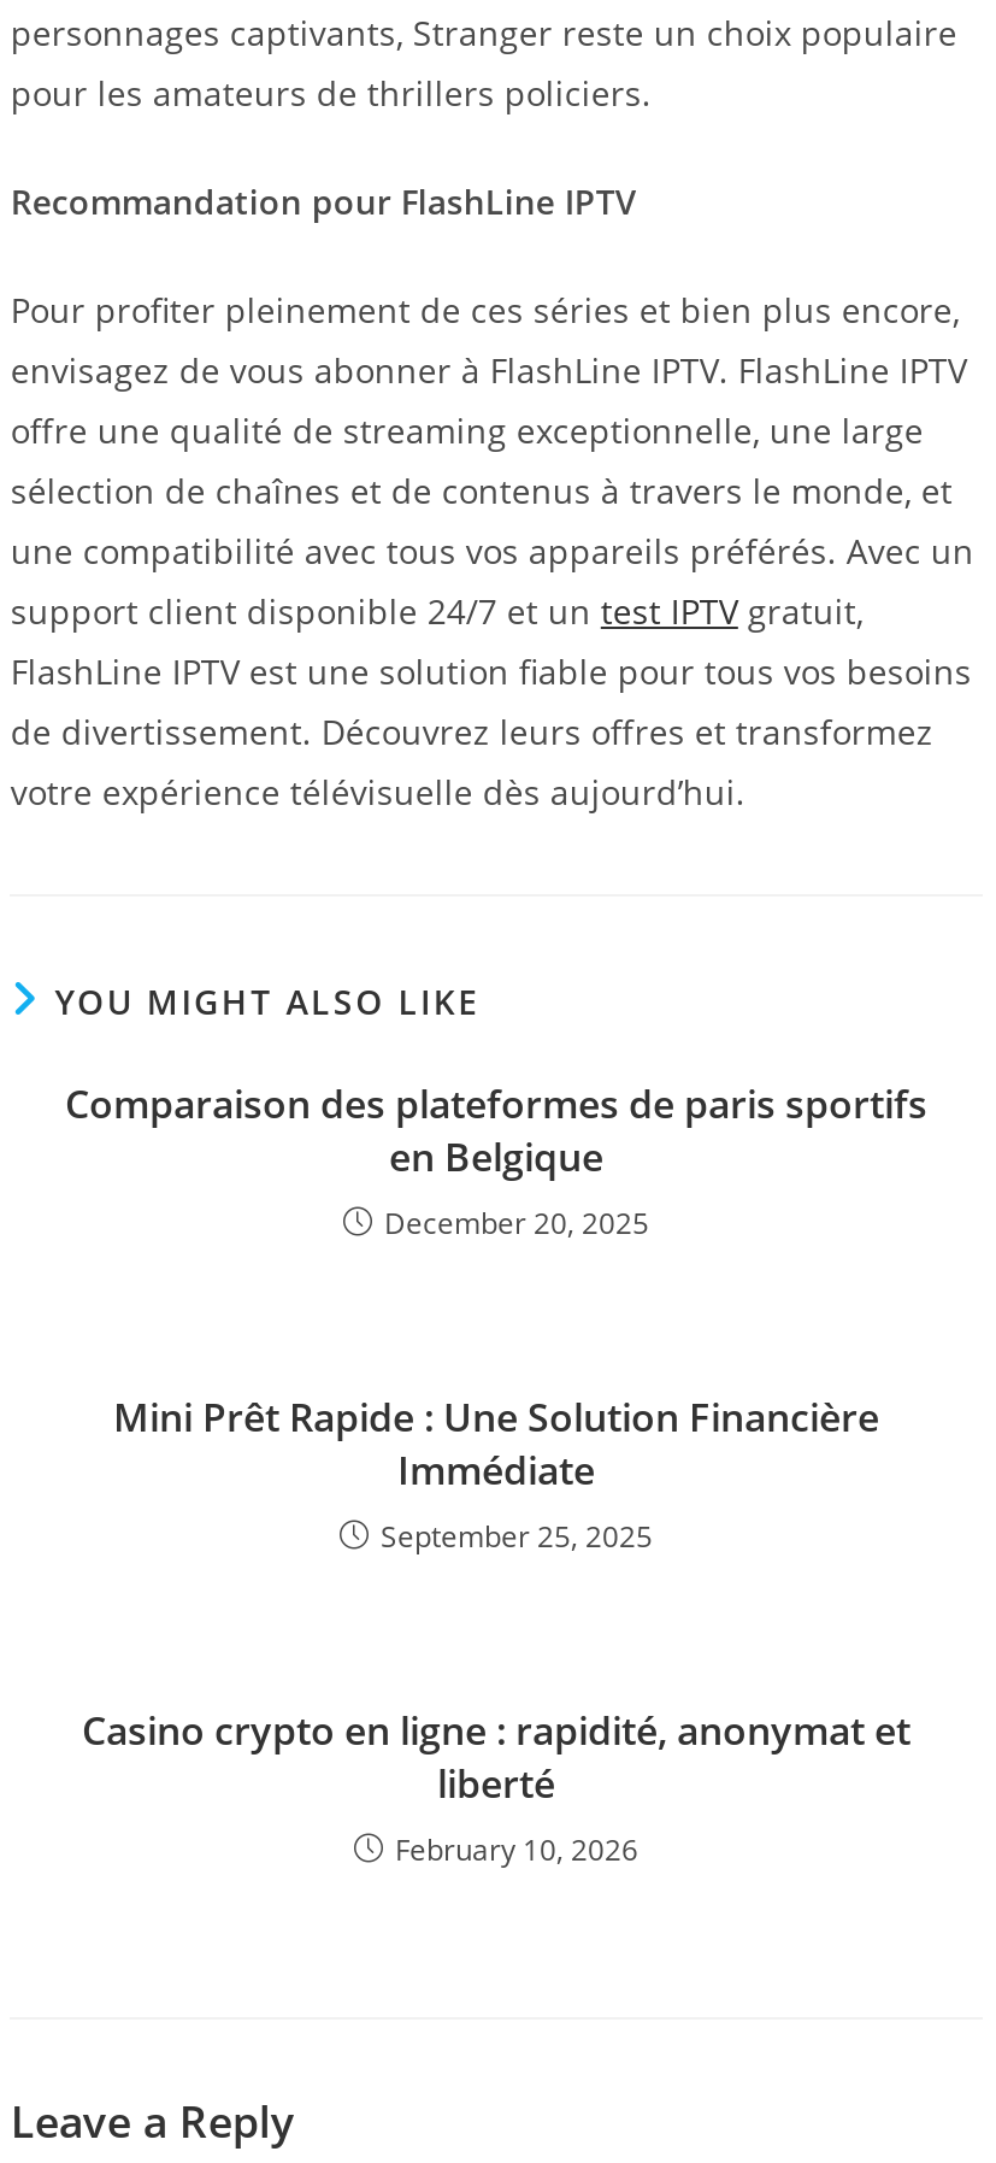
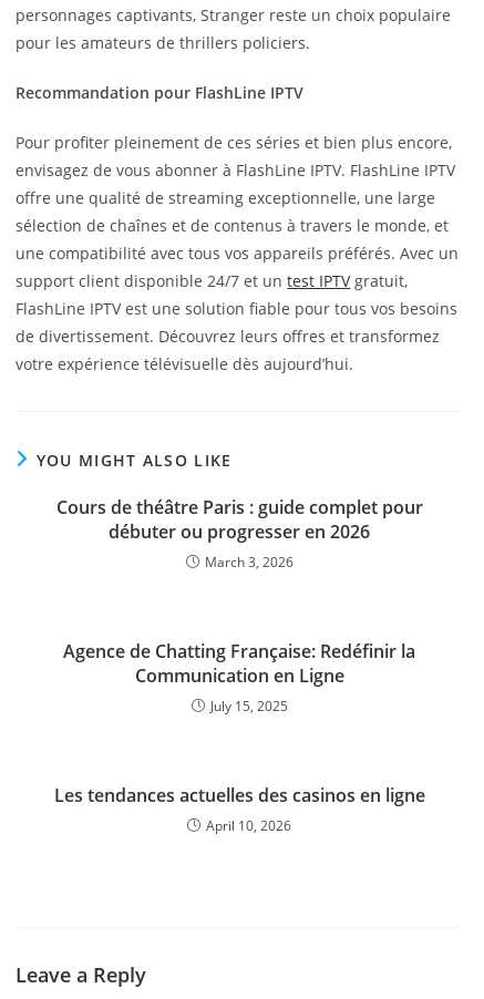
[65,1077,927,1243] Comparaison des plateformes de paris sportifs | en Belgique | December 20, 2025 -> [56,495,423,571] Cours de théâtre Paris : guide complet pour | débuter ou progresser en 2026 | March 3, 2026
[113,1390,879,1556] Mini Prêt Rapide : Une Solution Financière | Immédiate | September 25, 2025 -> [63,639,415,715] Agence de Chatting Française: Redéfinir la | Communication en Ligne | July 15, 2025
[82,1703,910,1870] Casino crypto en ligne : rapidité, anonymat et | liberté | February 10, 2026 -> [54,783,425,835] Les tendances actuelles des casinos en ligne | April 10, 2026

